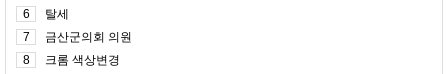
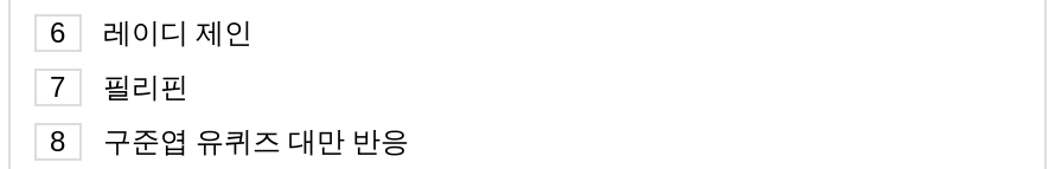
[45,7,69,21] 탈세 -> [103,17,252,50] 레이디 제인
[45,30,132,44] 금산군의회 의원 -> [103,71,188,104] 필리핀
[45,53,120,67] 크롬 색상변경 -> [103,125,409,158] 구준엽 유퀴즈 대만 반응

